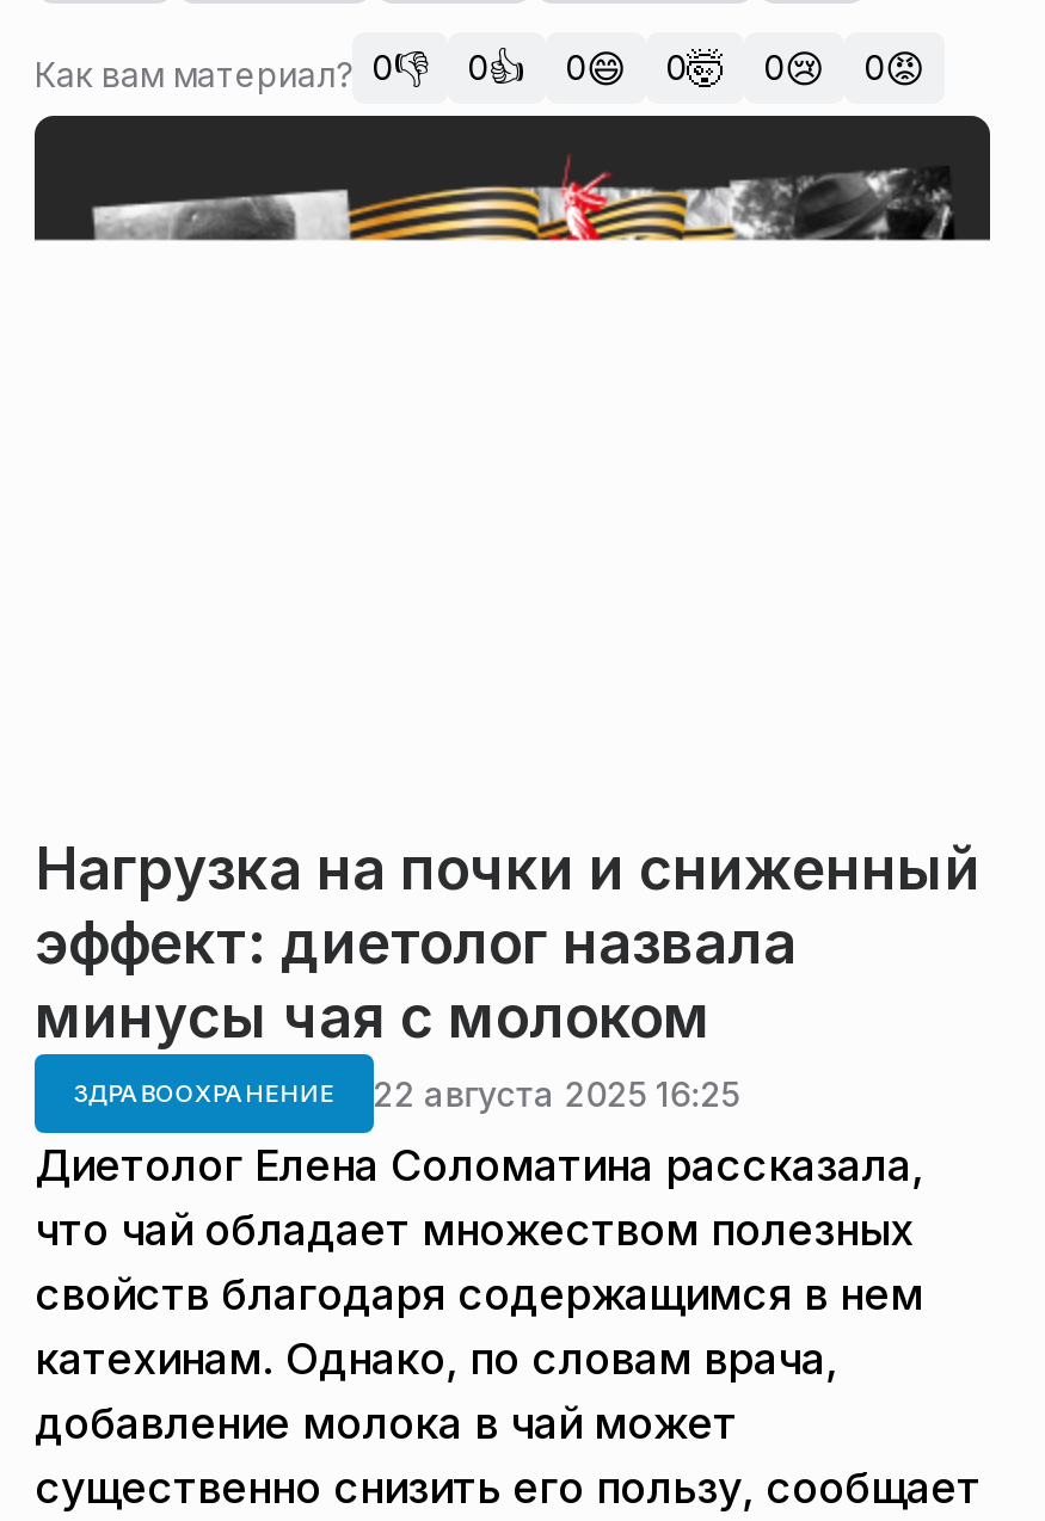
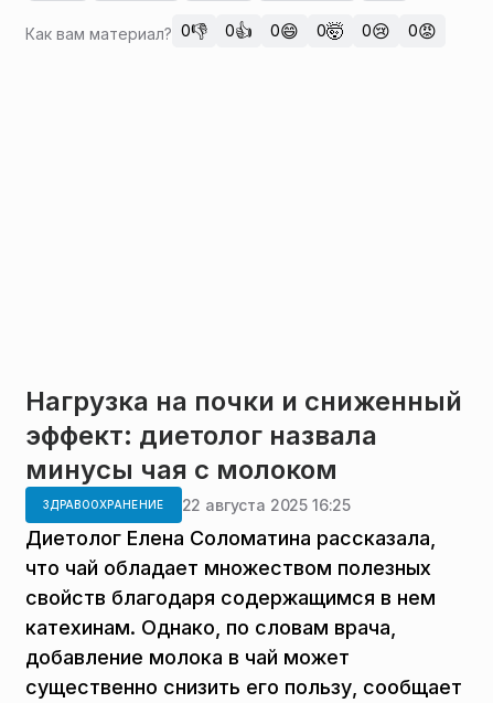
[32,112,992,244] [image] -> none

